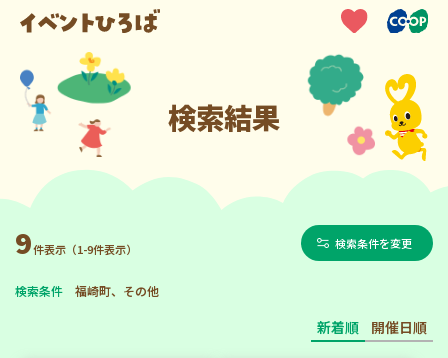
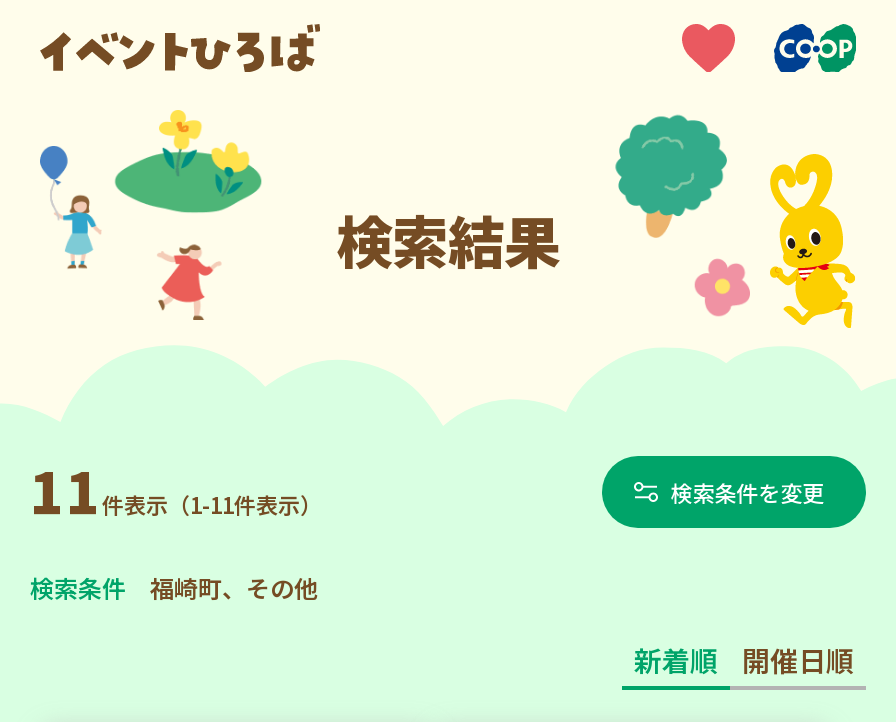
[15,222,137,262] 9件表示（1-9件表示） -> [30,450,322,530] 11件表示（1-11件表示）

